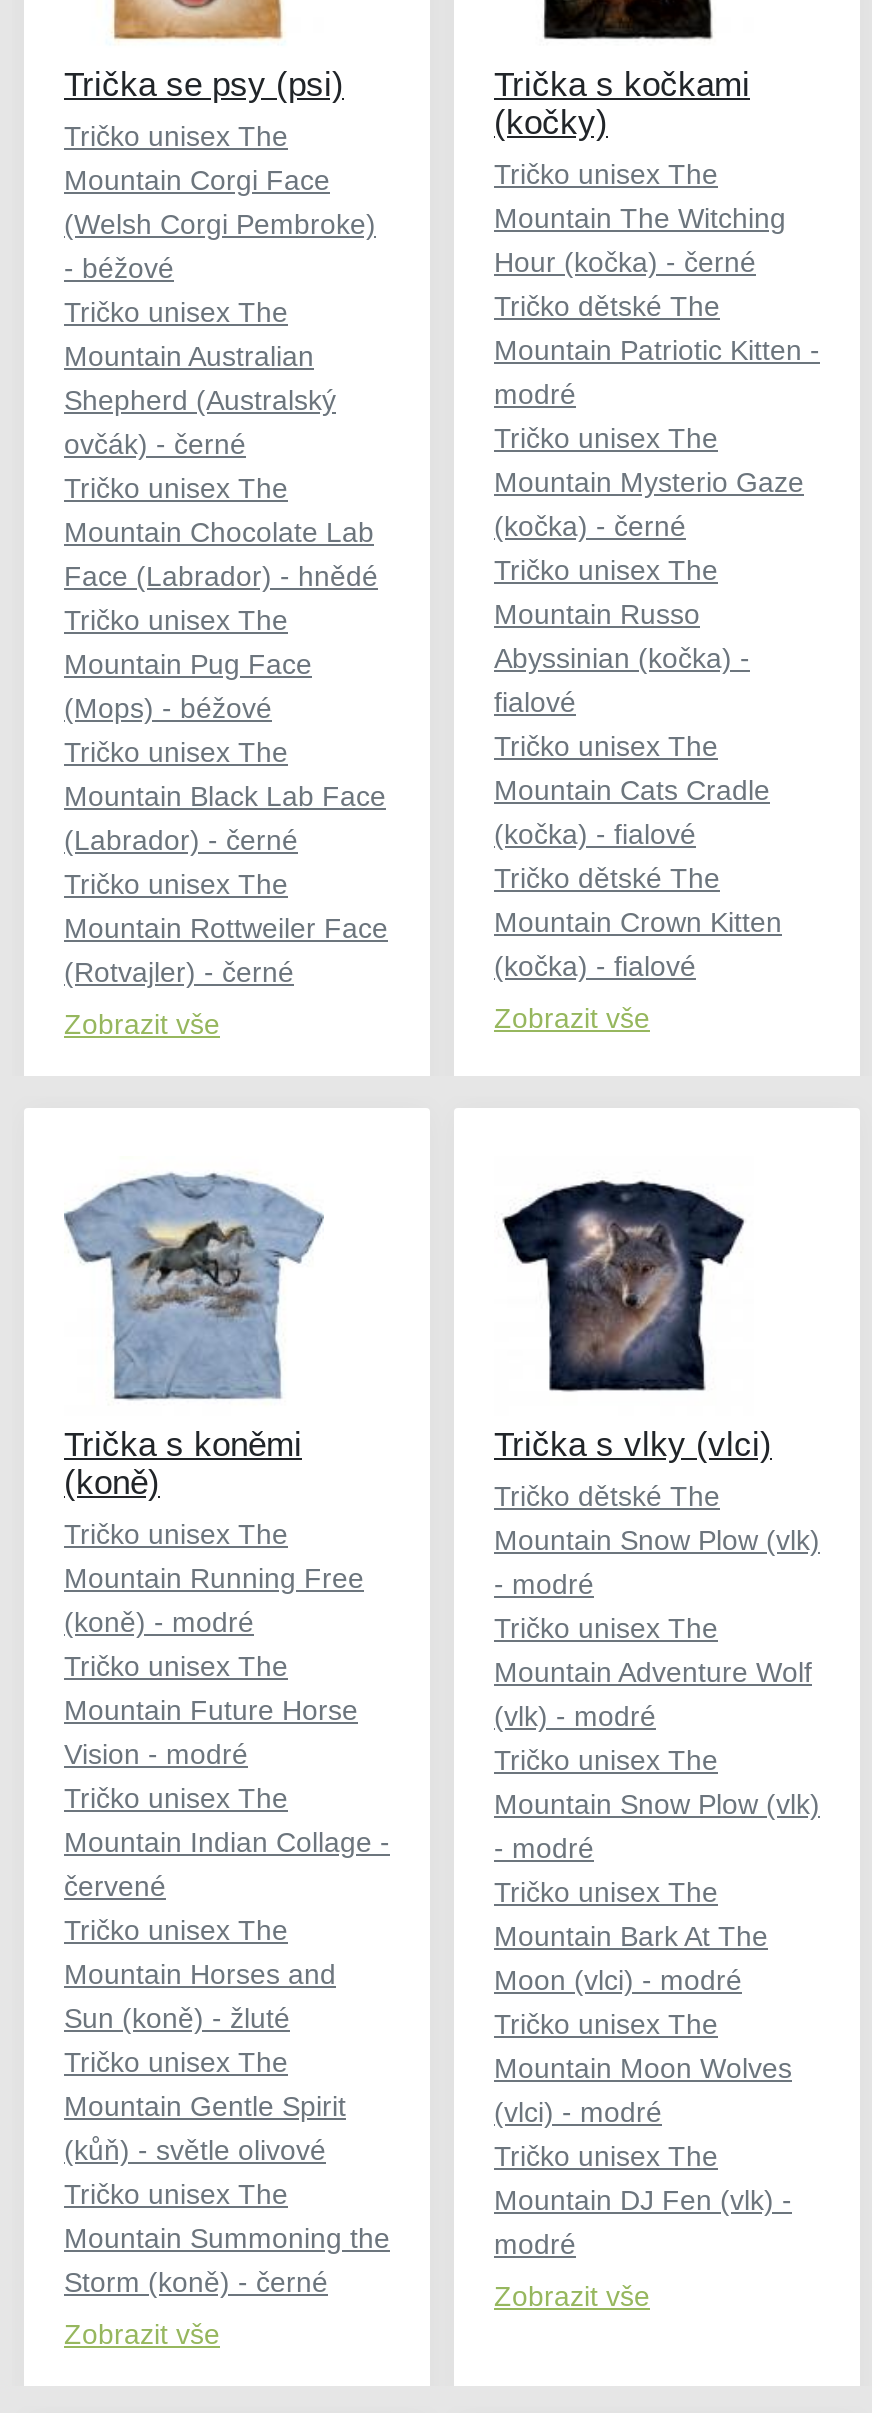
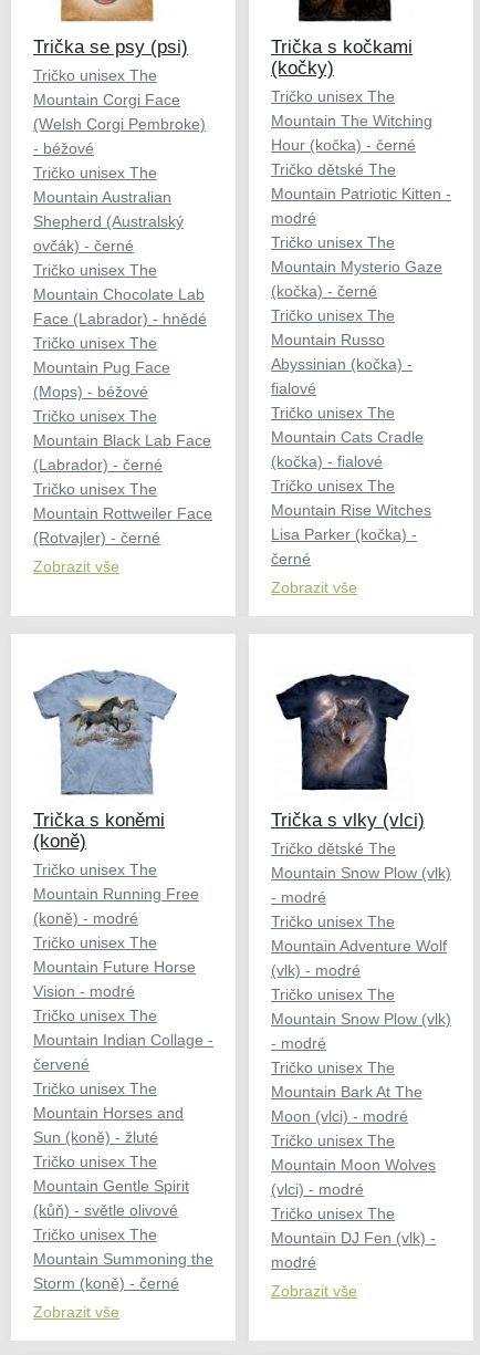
[494,862,782,982] Tričko dětské The | Mountain Crown Kitten | (kočka) - fialové -> [271,477,431,567] Tričko unisex The | Mountain Rise Witches | Lisa Parker (kočka) - | černé

